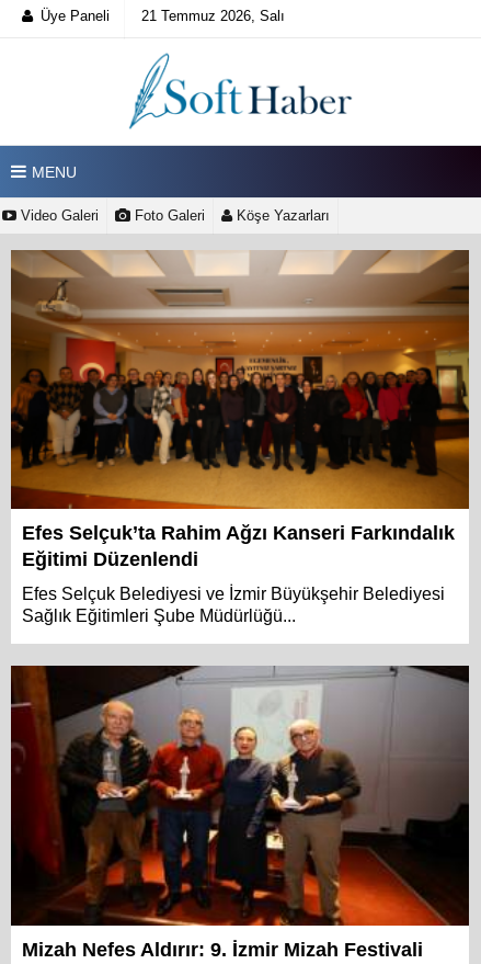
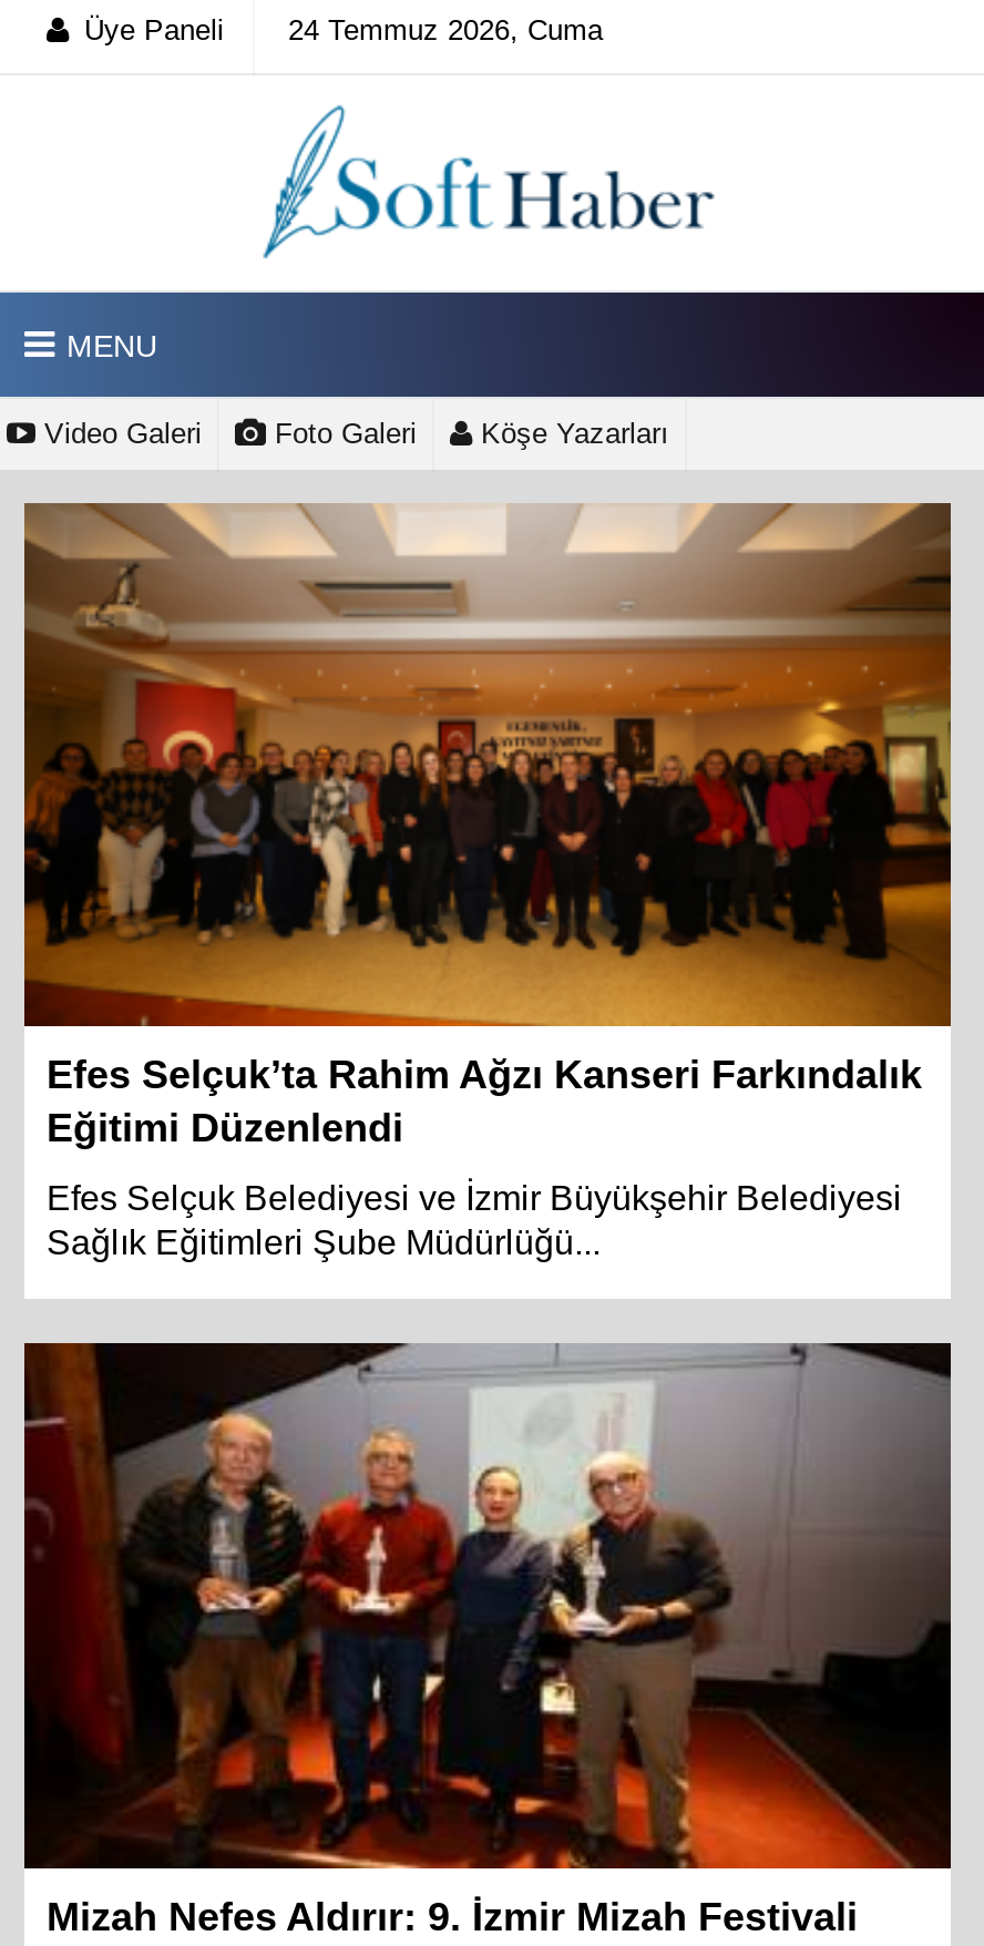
[41,8,285,24] Üye Paneli 21 Temmuz 2026, Salı -> [84,13,603,47] Üye Paneli 24 Temmuz 2026, Cuma

